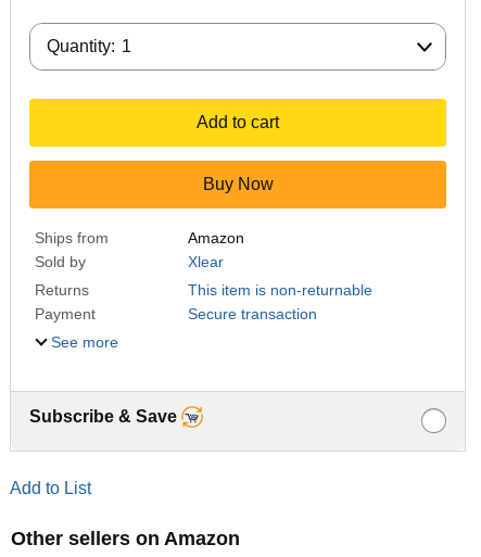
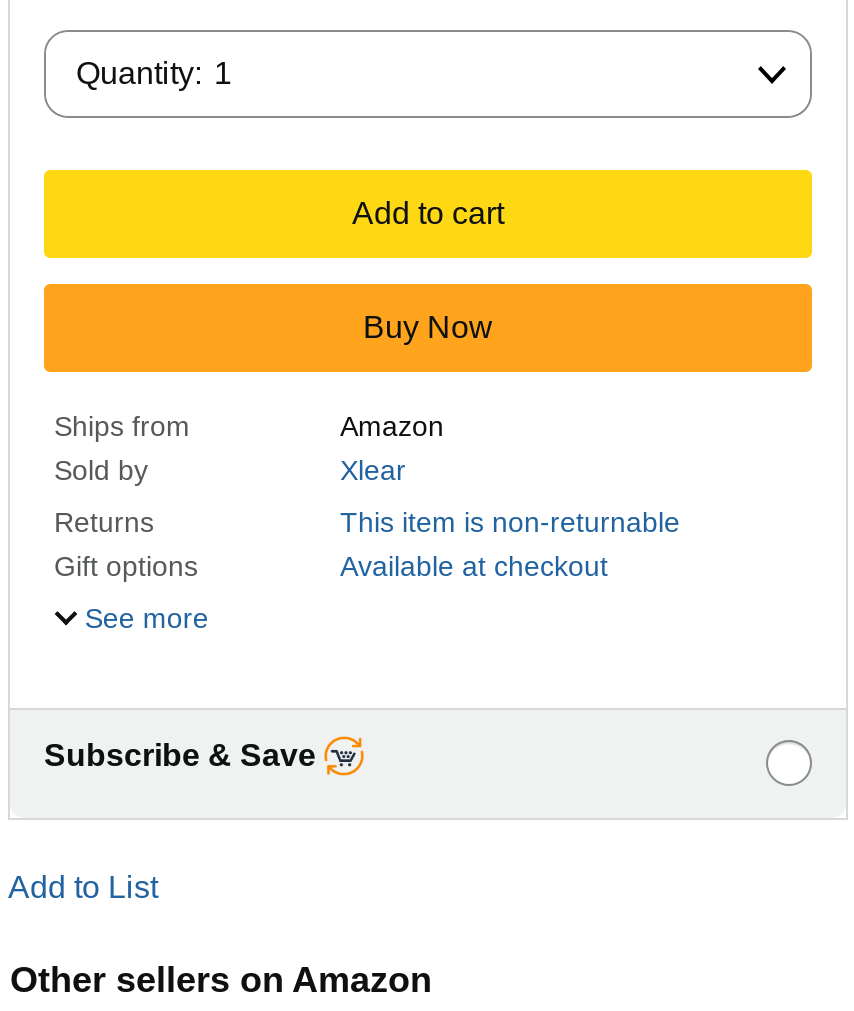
[35,305,317,323] Payment | Secure transaction -> [54,550,608,582] Gift options | Available at checkout

